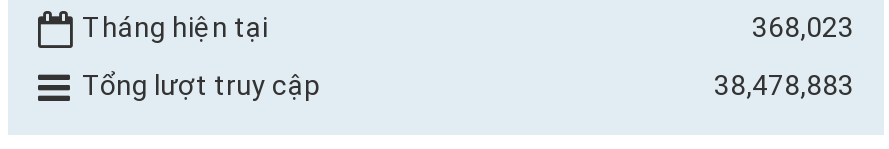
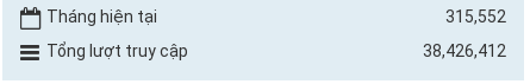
[752,12,854,44] 368,023 -> [445,8,506,27] 315,552
[714,70,854,102] 38,478,883 -> [423,42,506,61] 38,426,412

